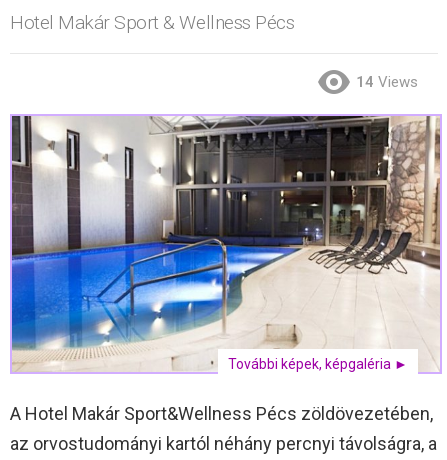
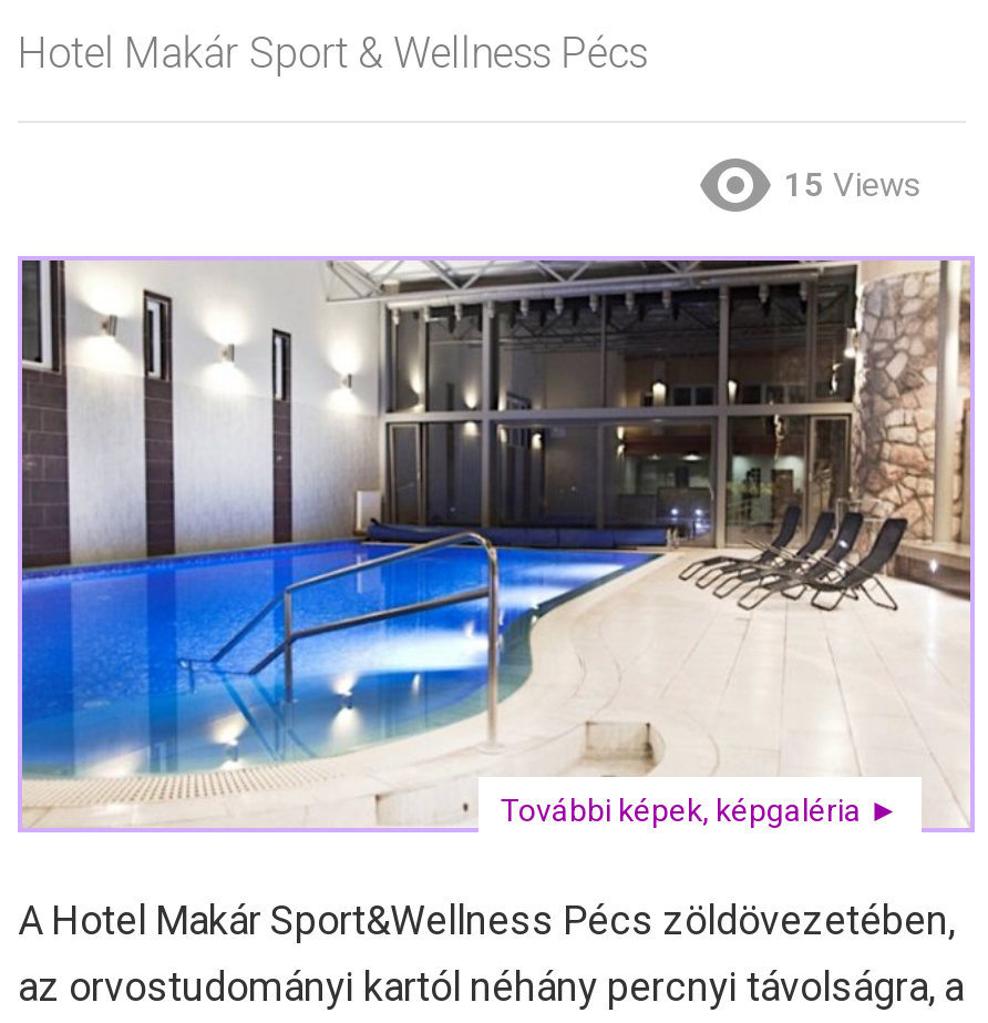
[356,73,418,91] 14 Views -> [784,165,922,205] 15 Views

